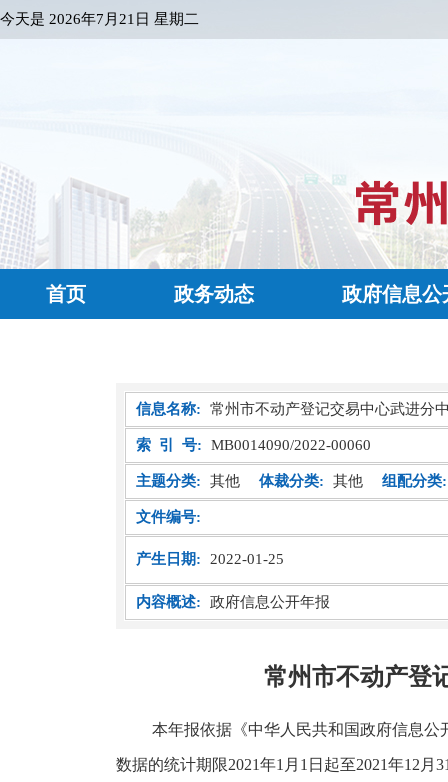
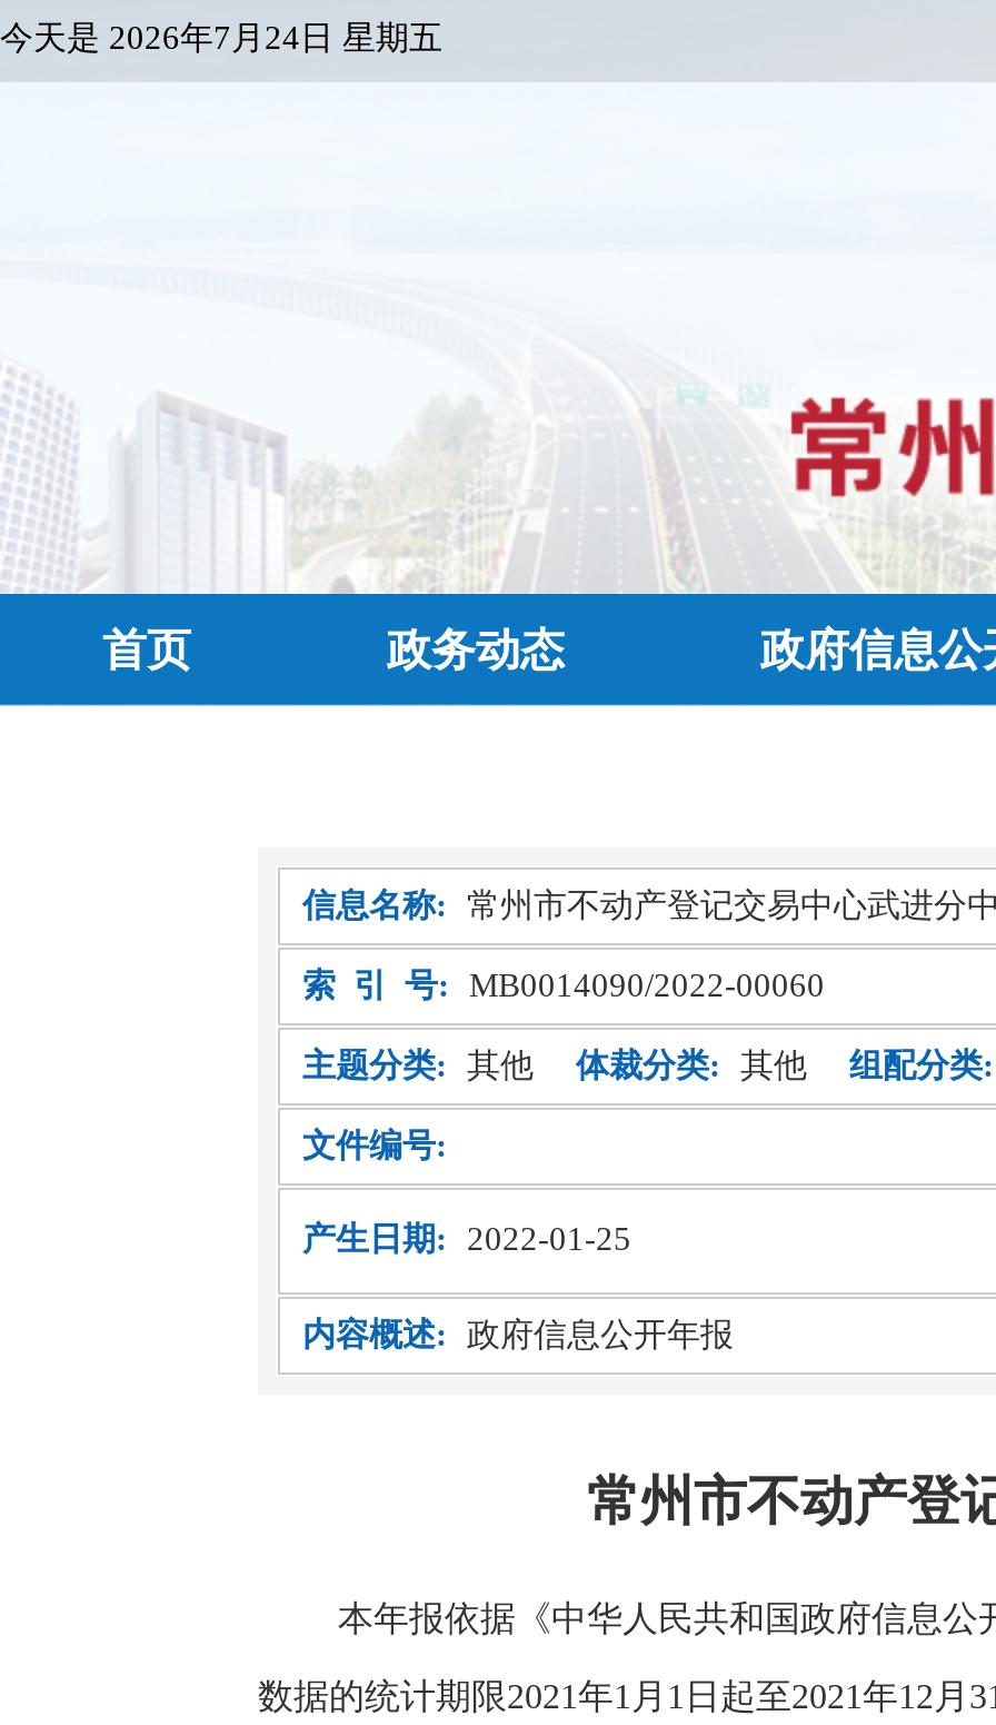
[0,11,199,27] 今天是2026年7月21日 星期二 -> [0,20,442,56] 今天是2026年7月24日 星期五

